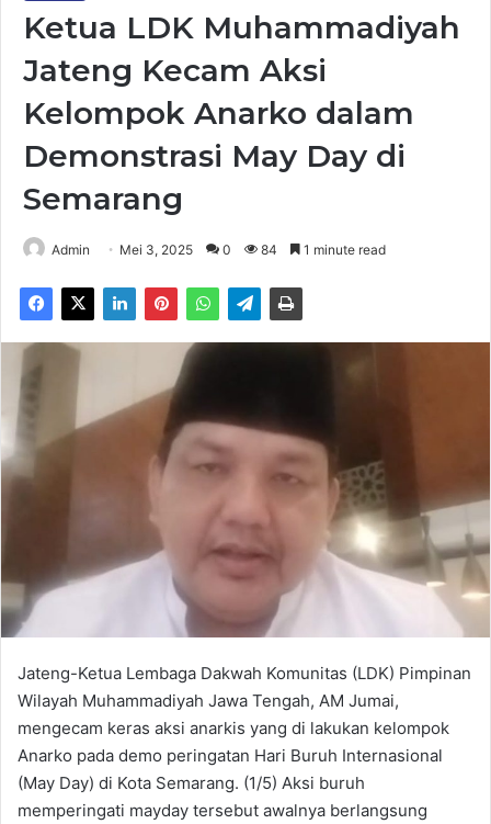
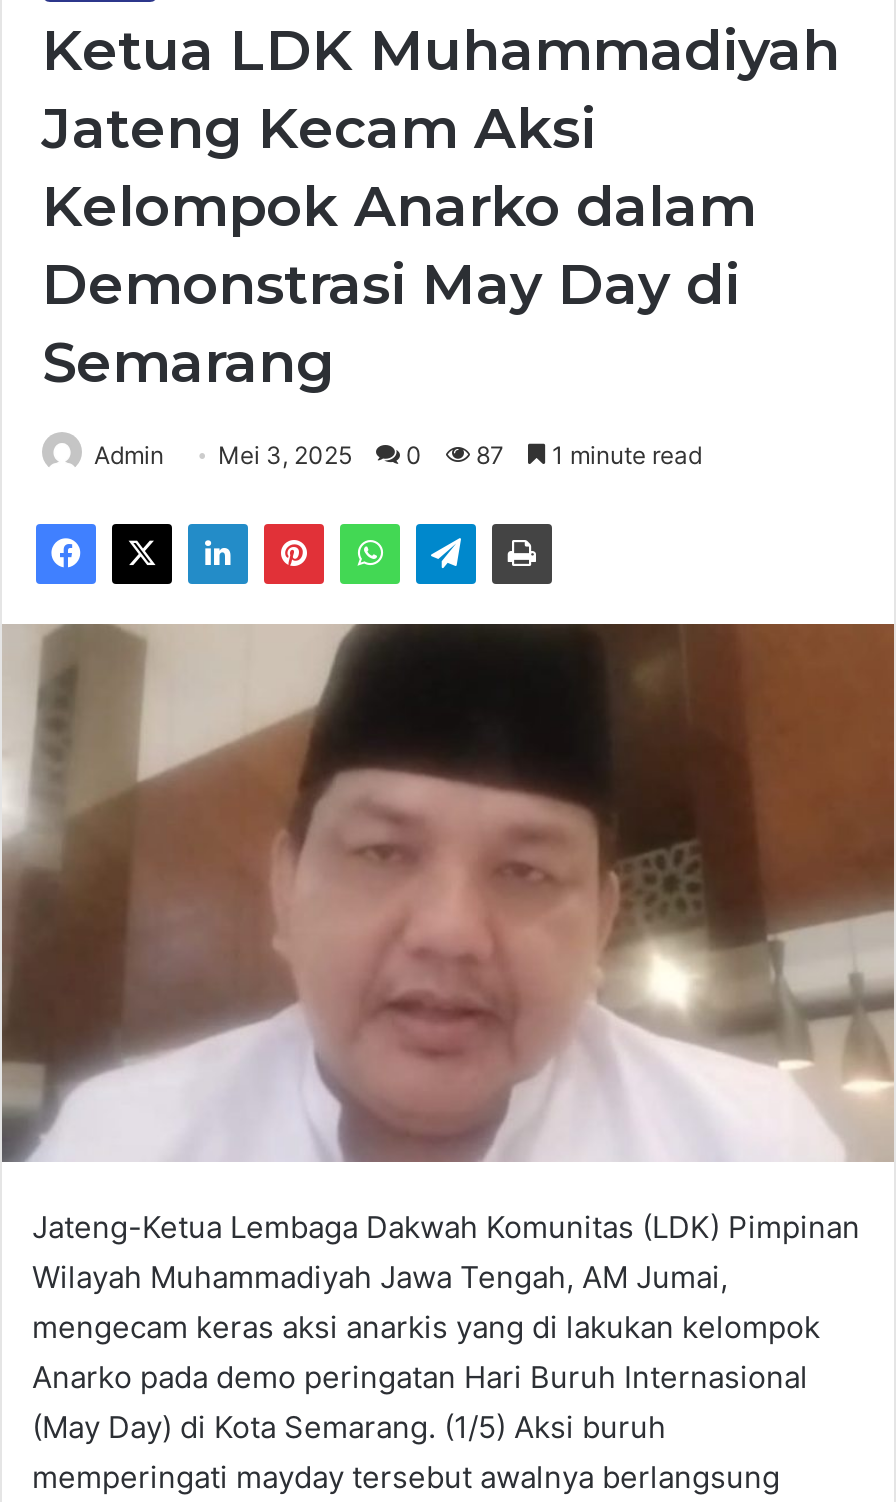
[52,241,386,258] Admin Mei 3, 2025 0 84 1 minute read -> [94,440,702,470] Admin Mei 3, 2025 0 87 1 minute read

